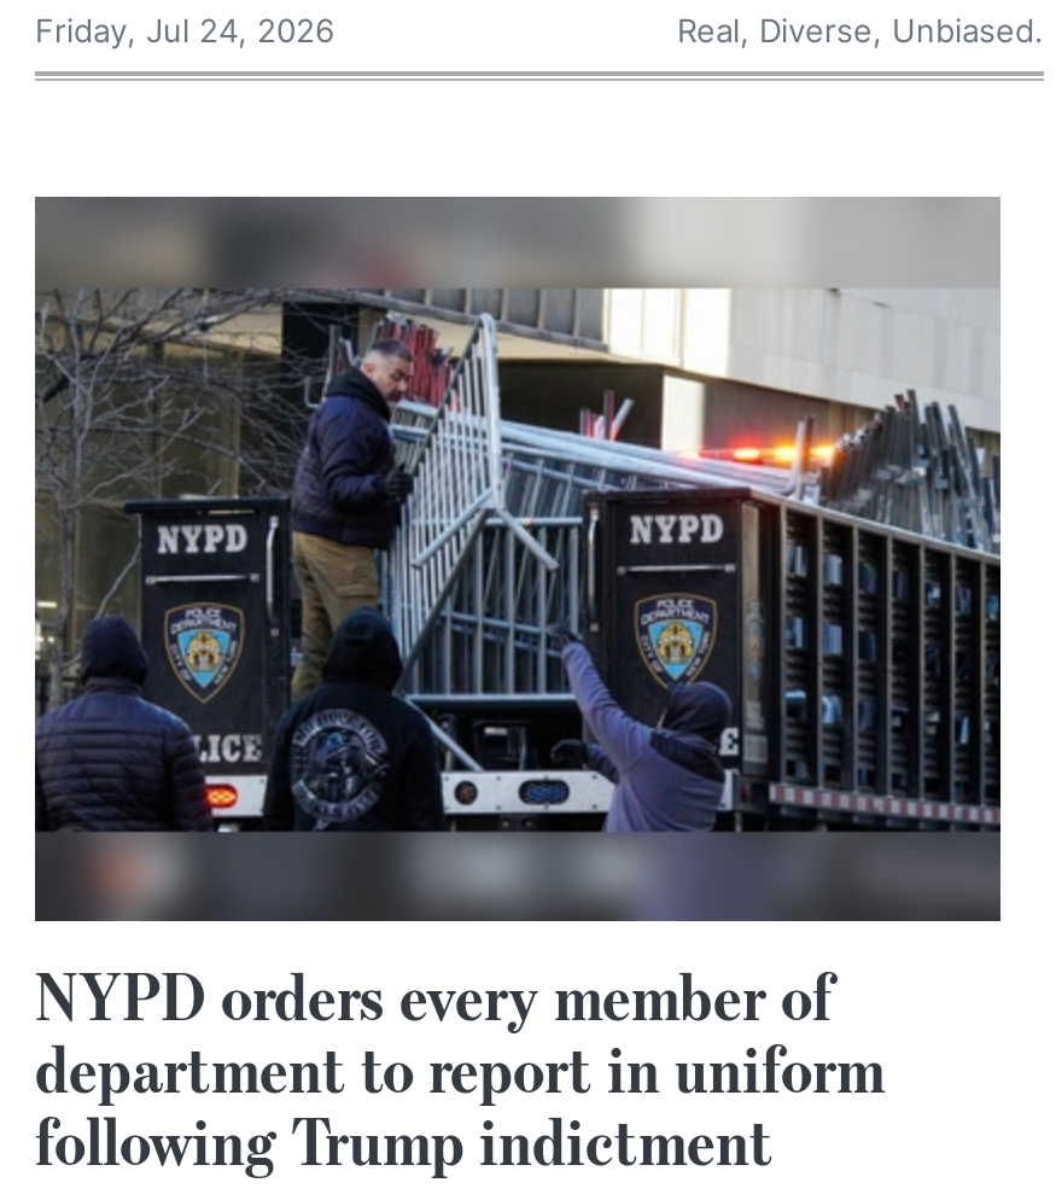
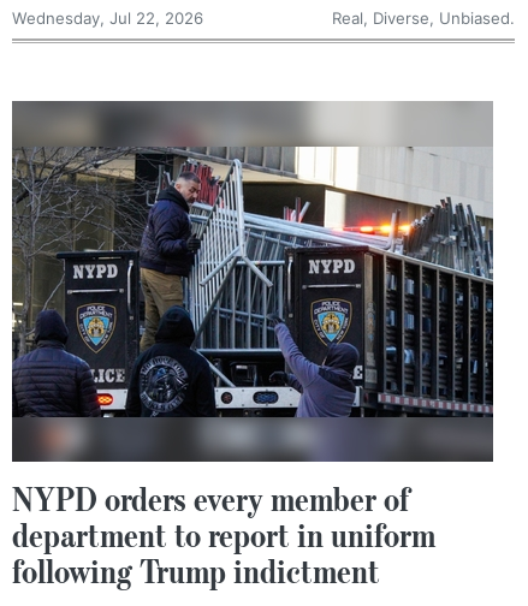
[35,11,334,49] Friday, Jul 24, 2026 -> [12,8,203,28] Wednesday, Jul 22, 2026

